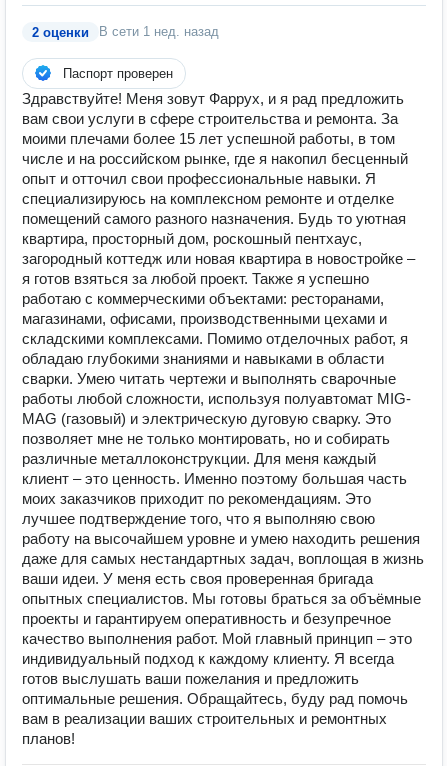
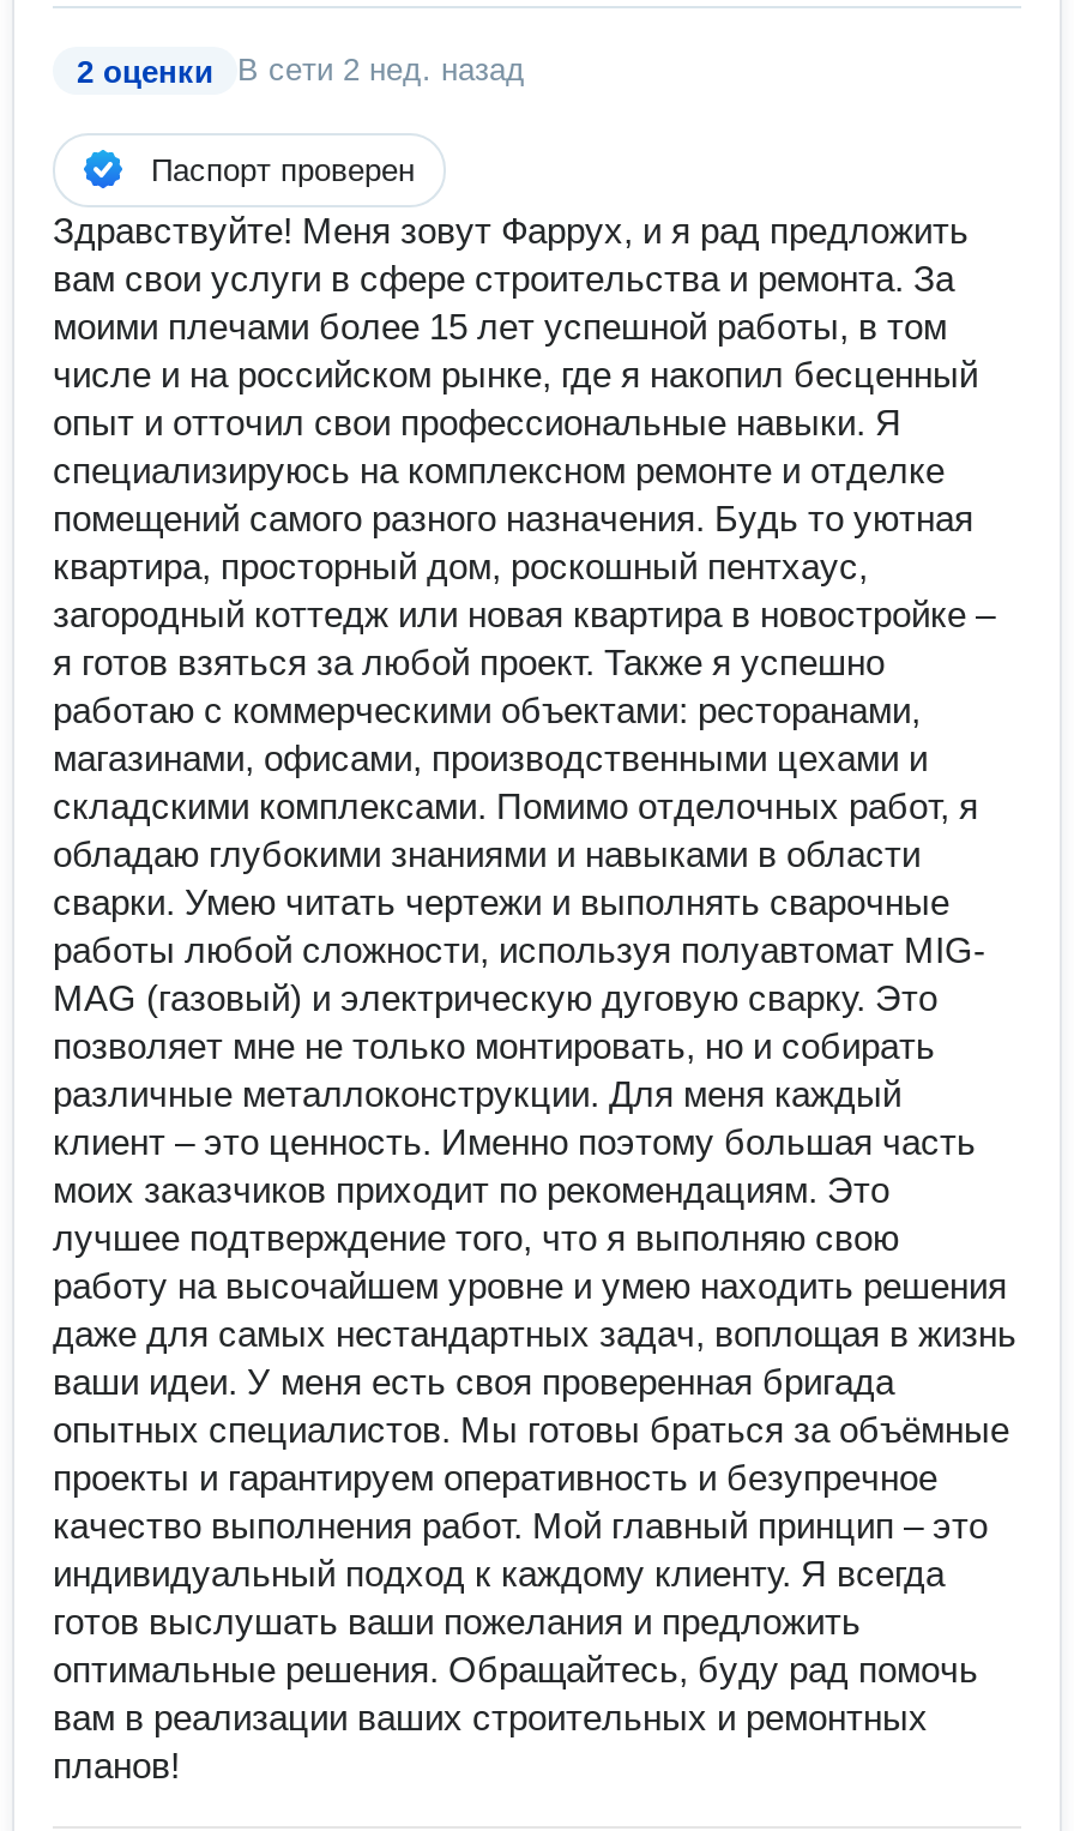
[99,24,219,39] В сети 1 нед. назад -> [237,52,525,88] В сети 2 нед. назад

